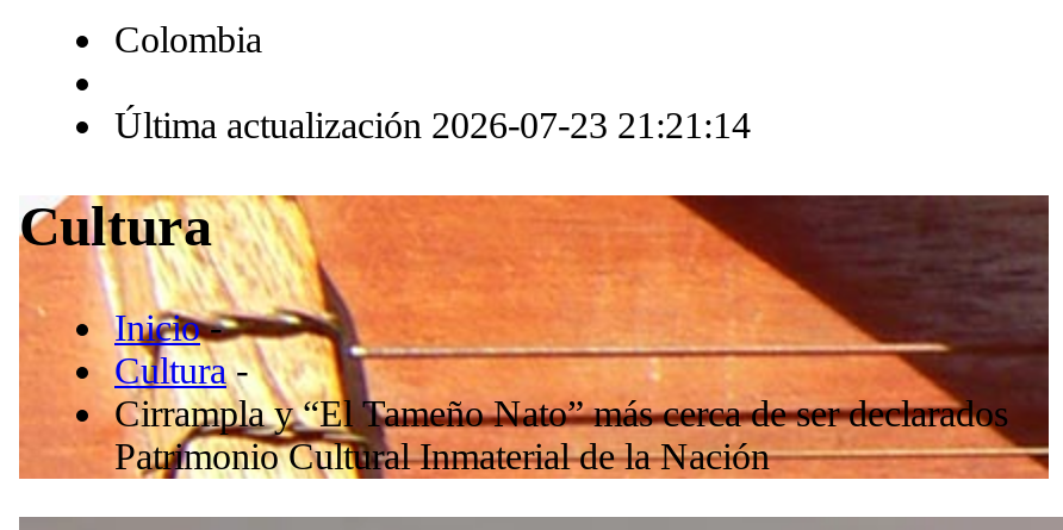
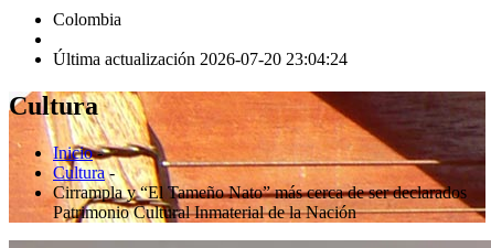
[114,105,751,145] Última actualización 2026-07-23 21:21:14 -> [53,50,348,68] Última actualización 2026-07-20 23:04:24

